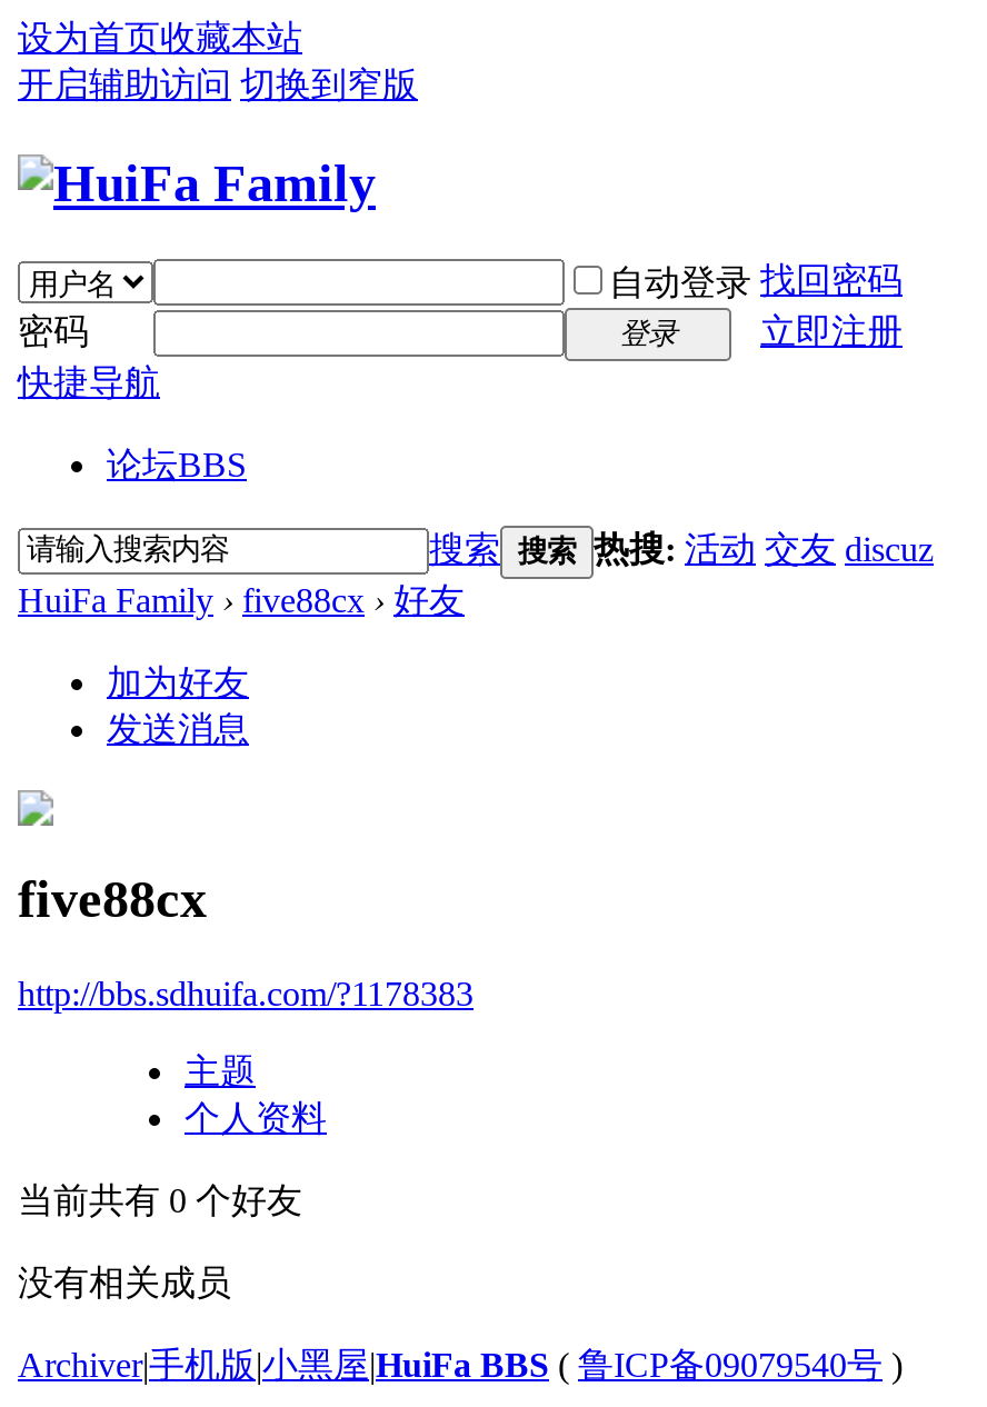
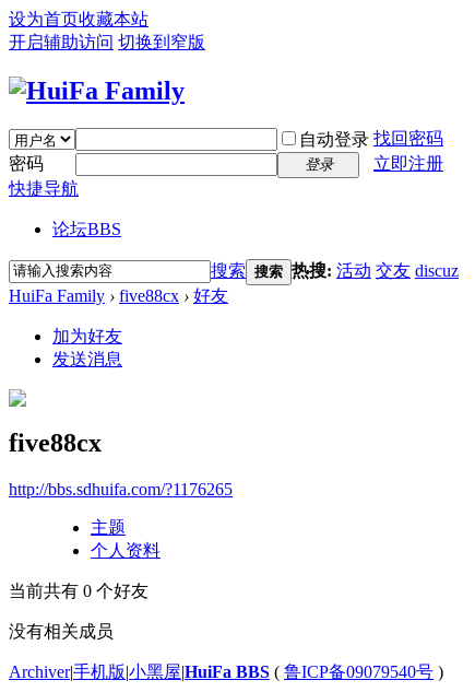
[18,974,473,1012] http://bbs.sdhuifa.com/?1178383 -> [9,479,233,498] http://bbs.sdhuifa.com/?1176265

